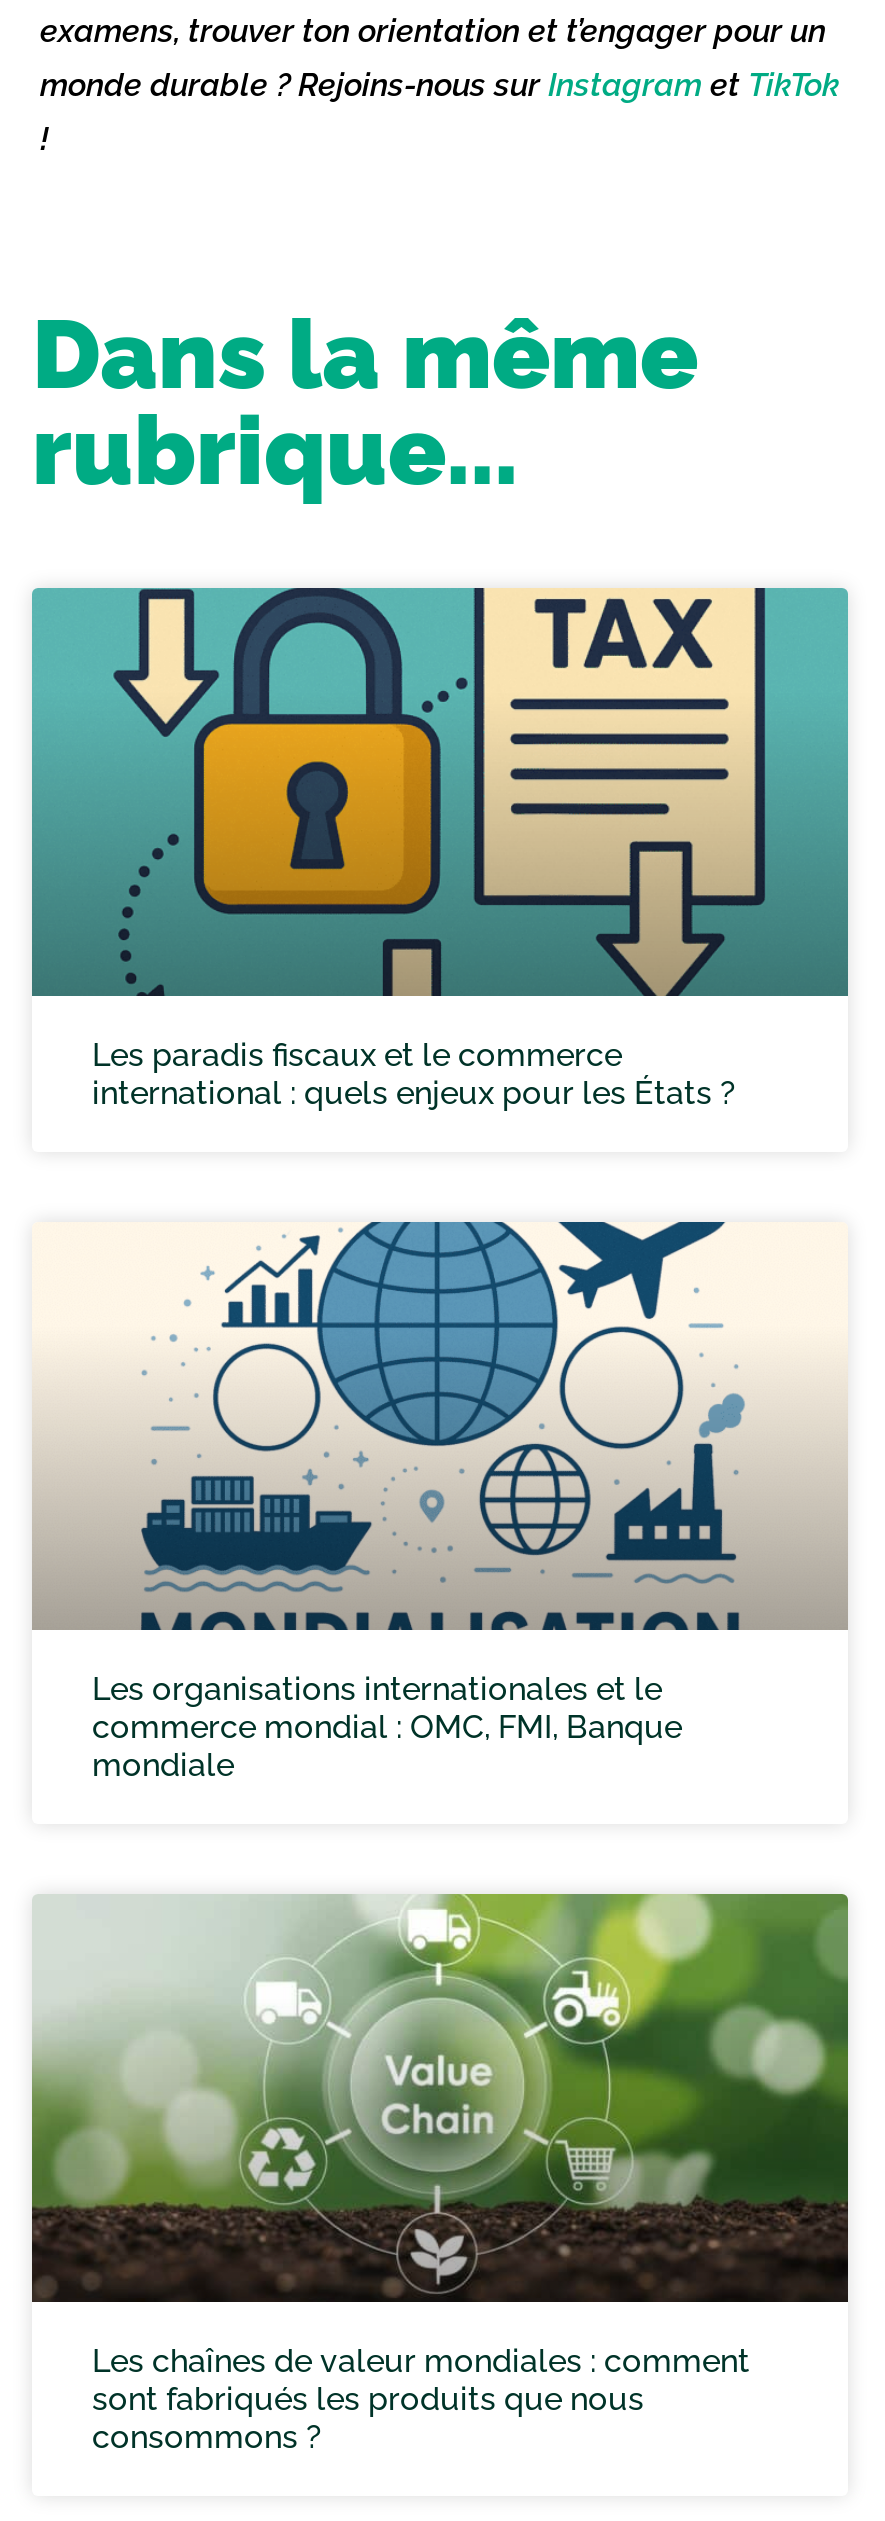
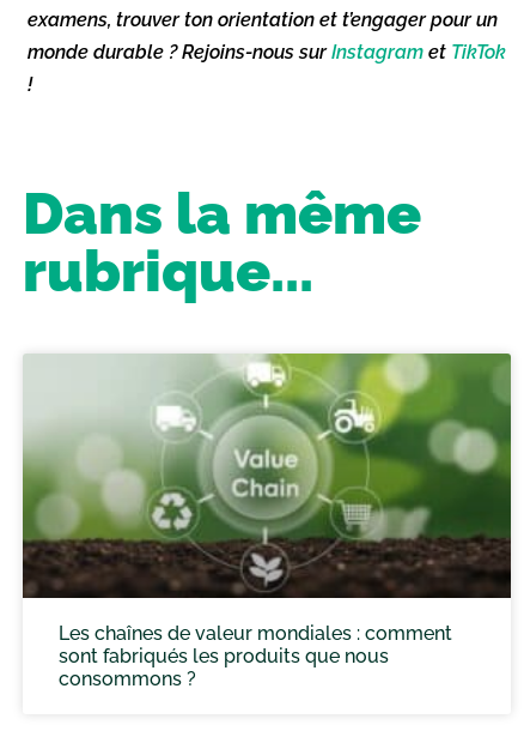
[30,586,850,1111] [image] | Les paradis fiscaux et le commerce | international : quels enjeux pour les États ? -> none
[30,1220,850,1783] [image] | Les organisations internationales et le | commerce mondial : OMC, FMI, Banque | mondiale -> none

